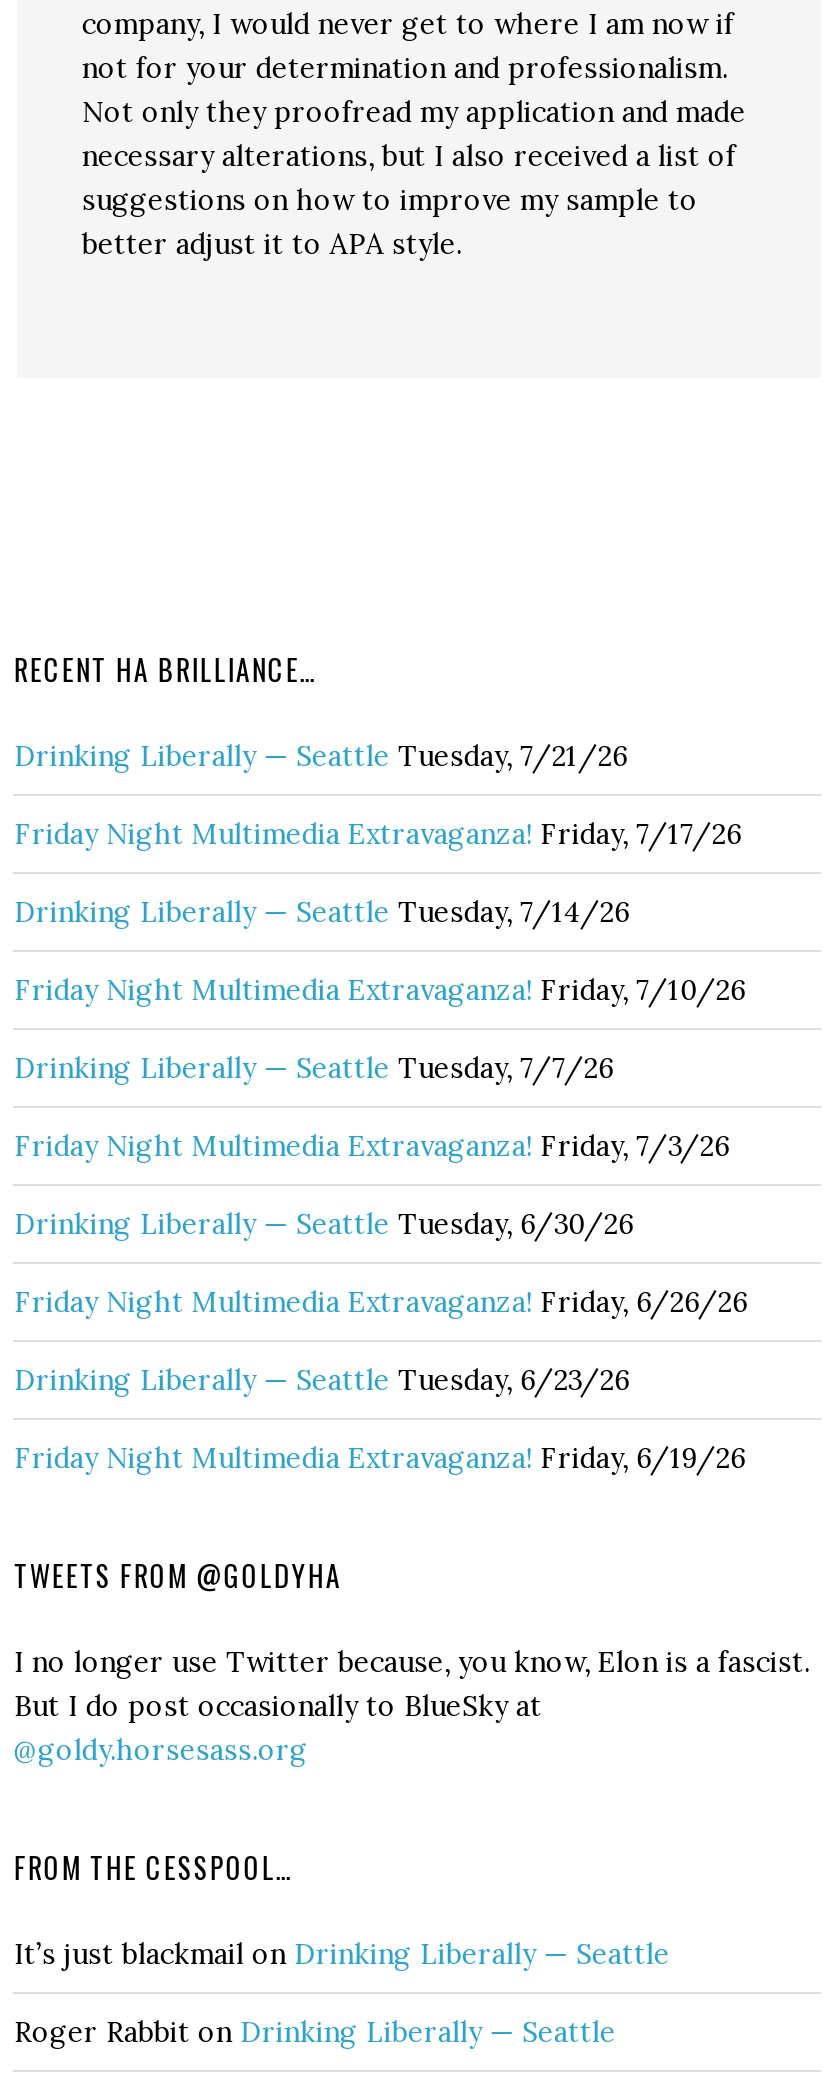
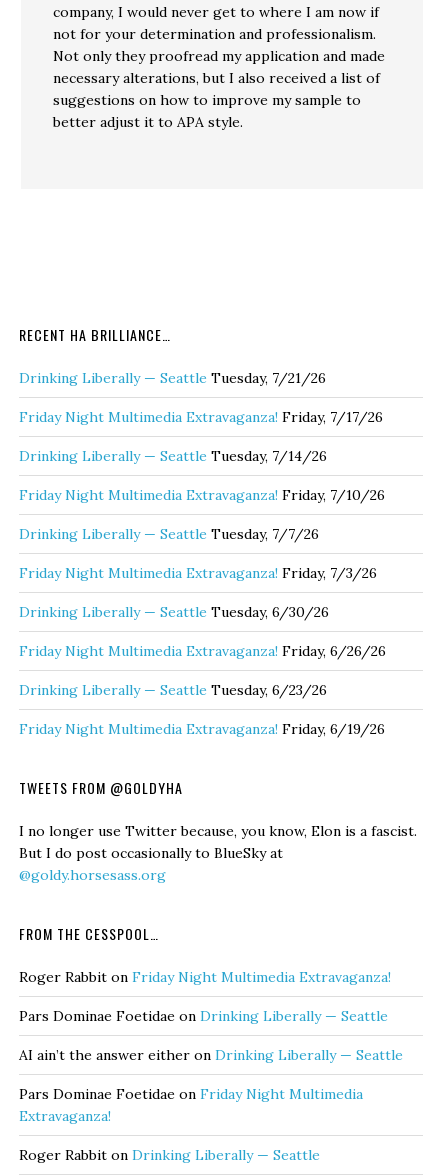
[14,1936,670,1972] It’s just blackmail on Drinking Liberally — Seattle -> [19,968,403,1125] Roger Rabbit on Friday Night Multimedia Extravaganza! | Pars Dominae Foetidae on Drinking Liberally — Seattle | AI ain’t the answer either on Drinking Liberally — Seattle | Pars Dominae Foetidae on Friday Night Multimedia | Extravaganza!

